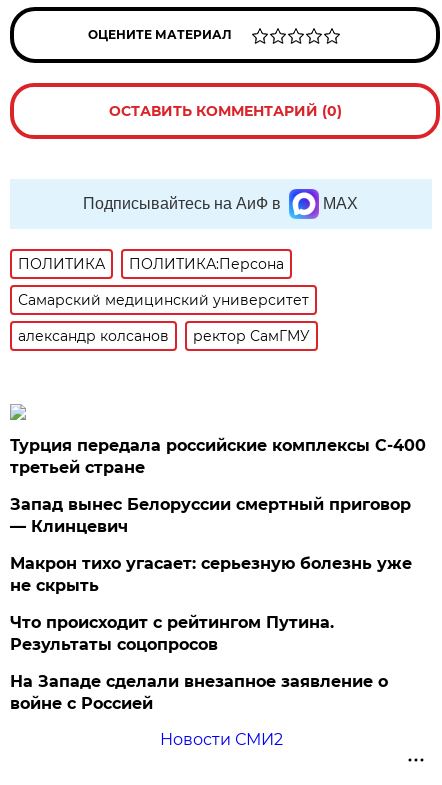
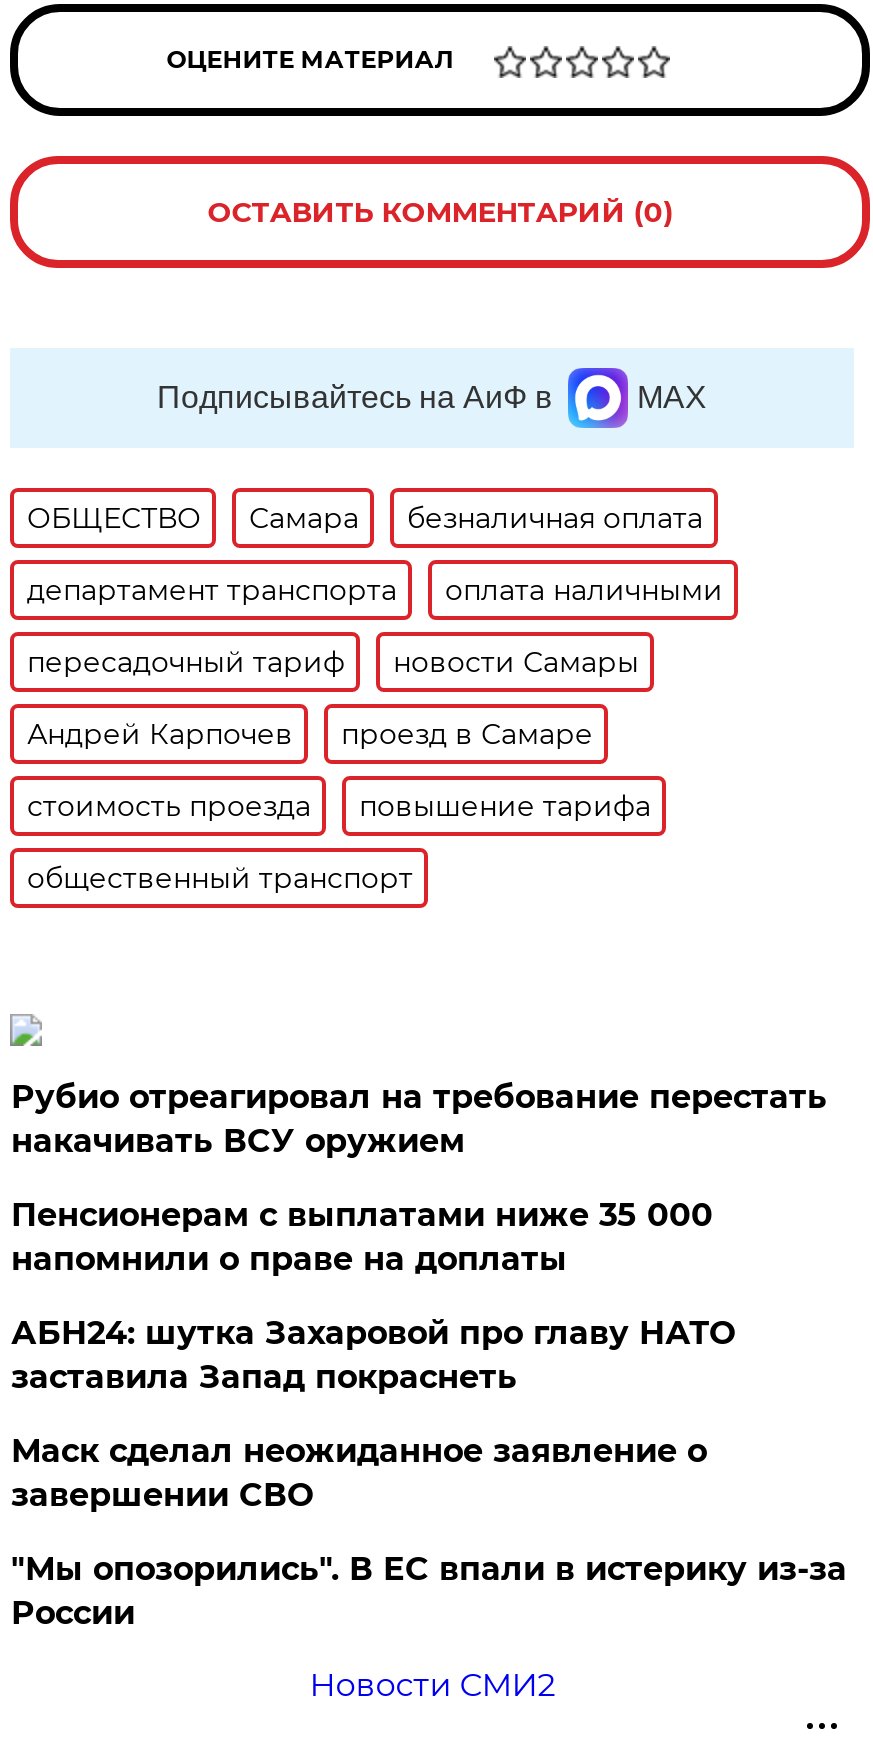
[18,255,310,345] ПОЛИТИКА | ПОЛИТИКА:Персона | Самарский медицинский университет | александр колсанов | ректор СамГМУ -> [27,500,723,896] ОБЩЕСТВО | Самара | безналичная оплата | департамент транспорта | оплата наличными | пересадочный тариф | новости Самары | Андрей Карпочев | проезд в Самаре | стоимость проезда | повышение тарифа | общественный транспорт
[10,436,426,713] Турция передала российские комплексы С-400 | третьей стране | Запад вынес Белоруссии смертный приговор | — Клинцевич | Макрон тихо угасает: серьезную болезнь уже | не скрыть | Что происходит с рейтингом Путина. | Результаты соцопросов | На Западе сделали внезапное заявление о | войне с Россией -> [11,1078,847,1632] Рубио отреагировал на требование перестать | накачивать ВСУ оружием | Пенсионерам с выплатами ниже 35 000 | напомнили о праве на доплаты | АБН24: шутка Захаровой про главу НАТО | заставила Запад покраснеть | Маск сделал неожиданное заявление о | завершении СВО | "Мы опозорились". В ЕС впали в истерику из-за | России

